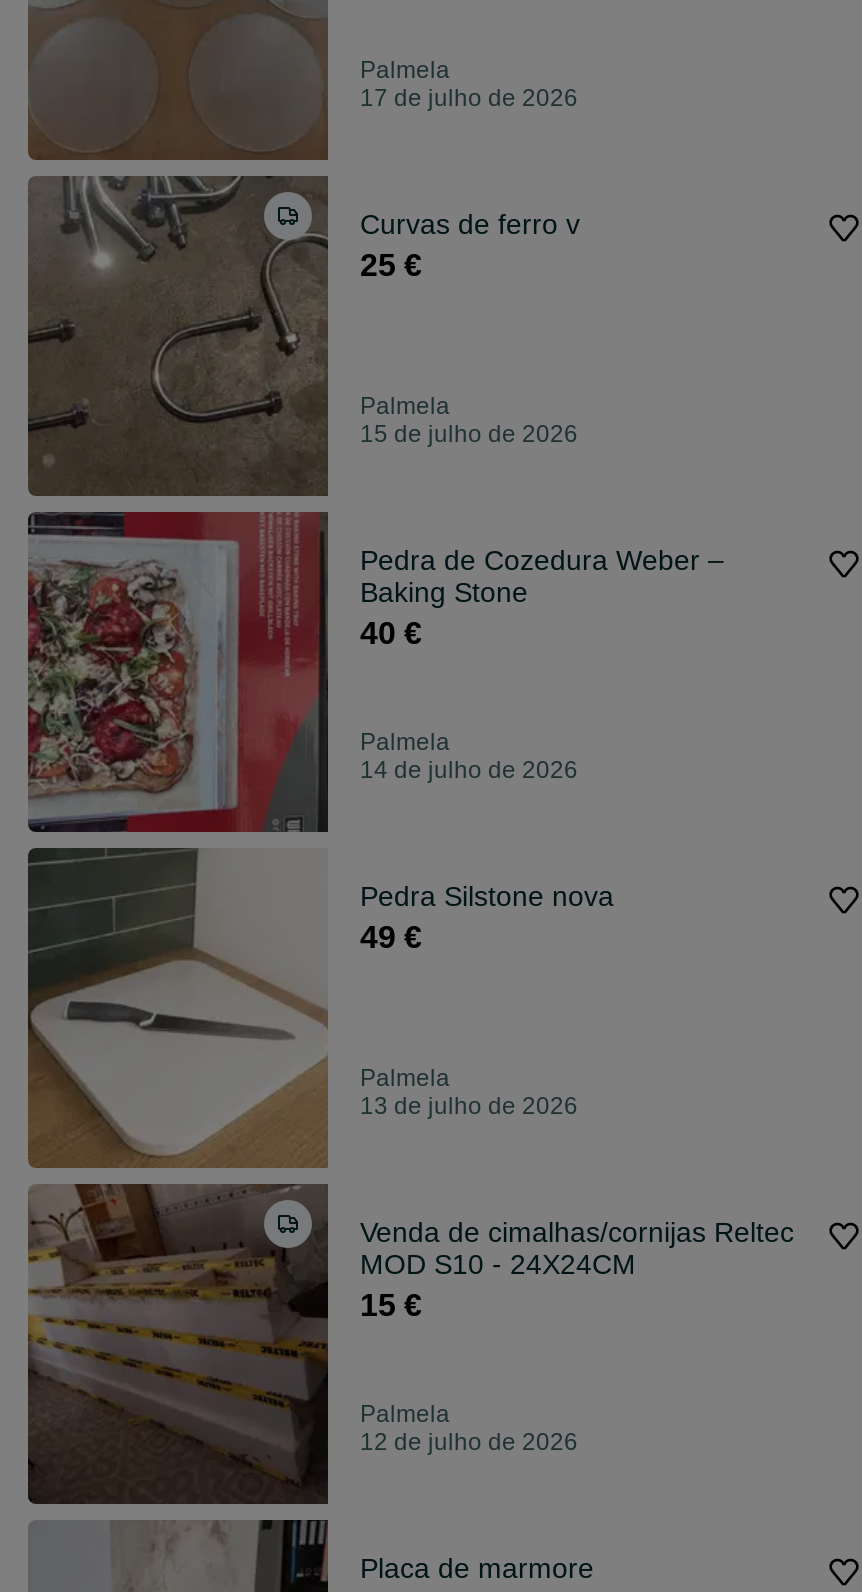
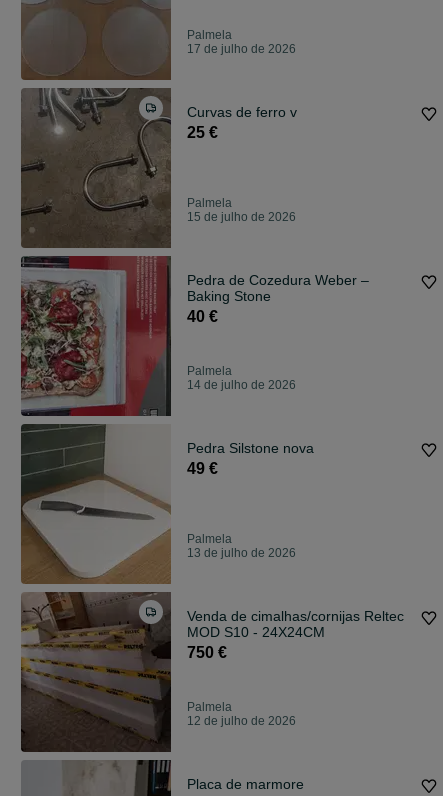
[360,1289,422,1323] 15 € -> [187,644,227,661] 750 €

